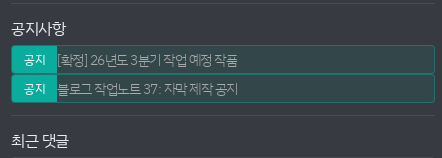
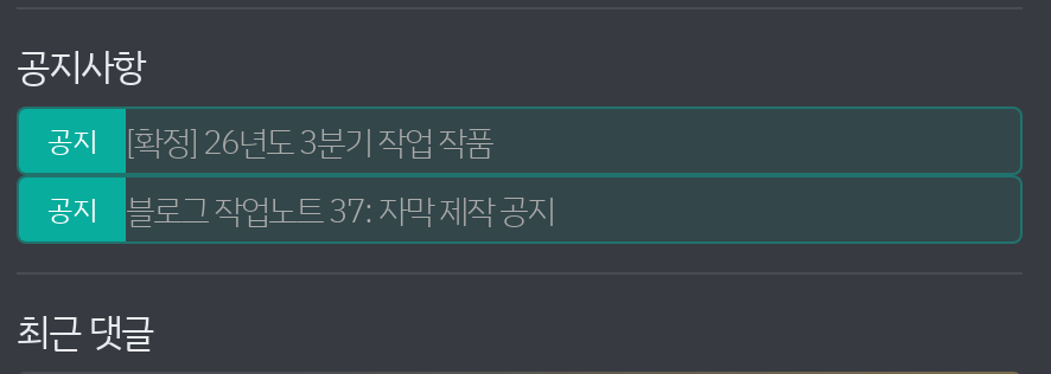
[57,49,237,68] [확정] 26년도 3분기 작업 예정 작품 -> [126,117,492,162] [확정] 26년도 3분기 작업 작품

